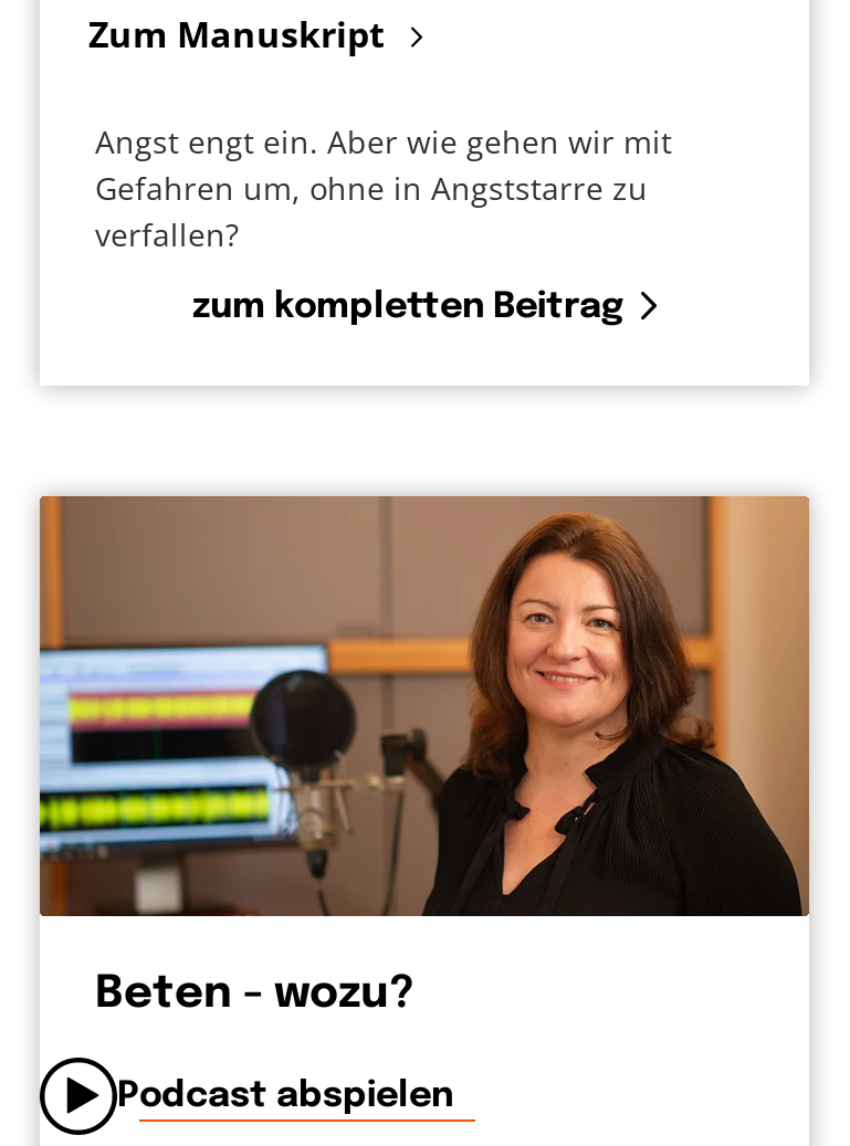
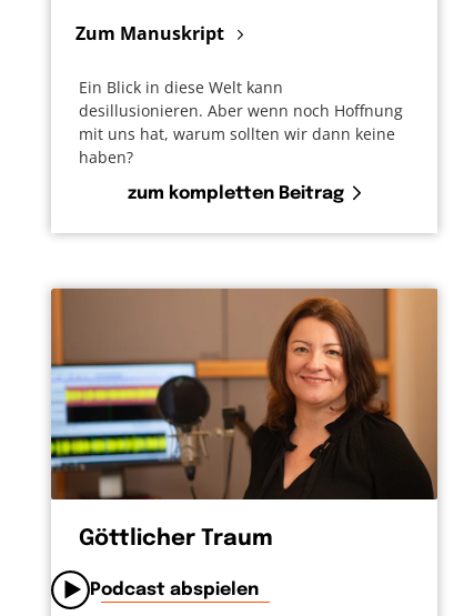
[95,120,672,255] Angst engt ein. Aber wie gehen wir mit | Gefahren um, ohne in Angststarre zu | verfallen? -> [79,76,403,167] Ein Blick in diese Welt kann | desillusionieren. Aber wenn noch Hoffnung | mit uns hat, warum sollten wir dann keine | haben?
[95,971,413,1017] Beten - wozu? -> [79,527,273,550] Göttlicher Traum

